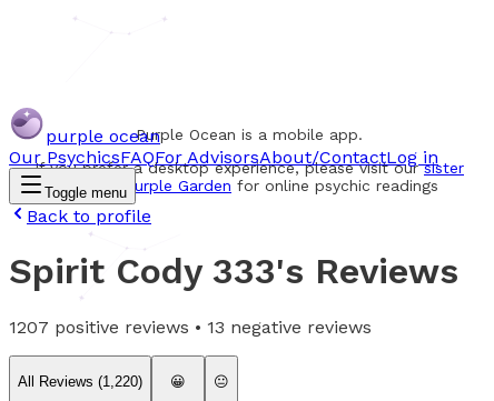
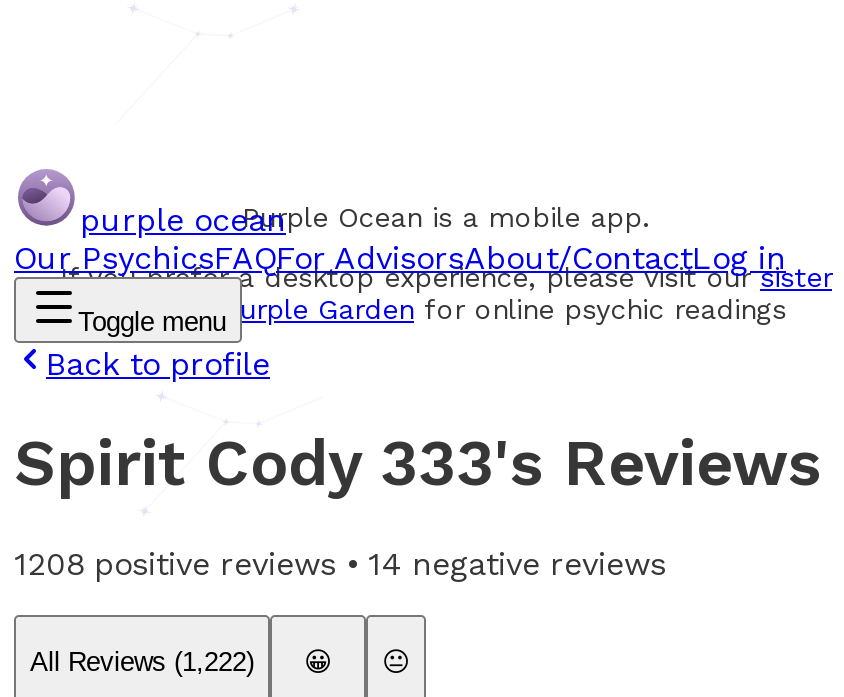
[9,316,372,338] 1207 positive reviews • 13 negative reviews -> [14,545,666,583] 1208 positive reviews • 14 negative reviews
[18,373,142,390] All Reviews (1,220) -> [30,647,254,677] All Reviews (1,222)

